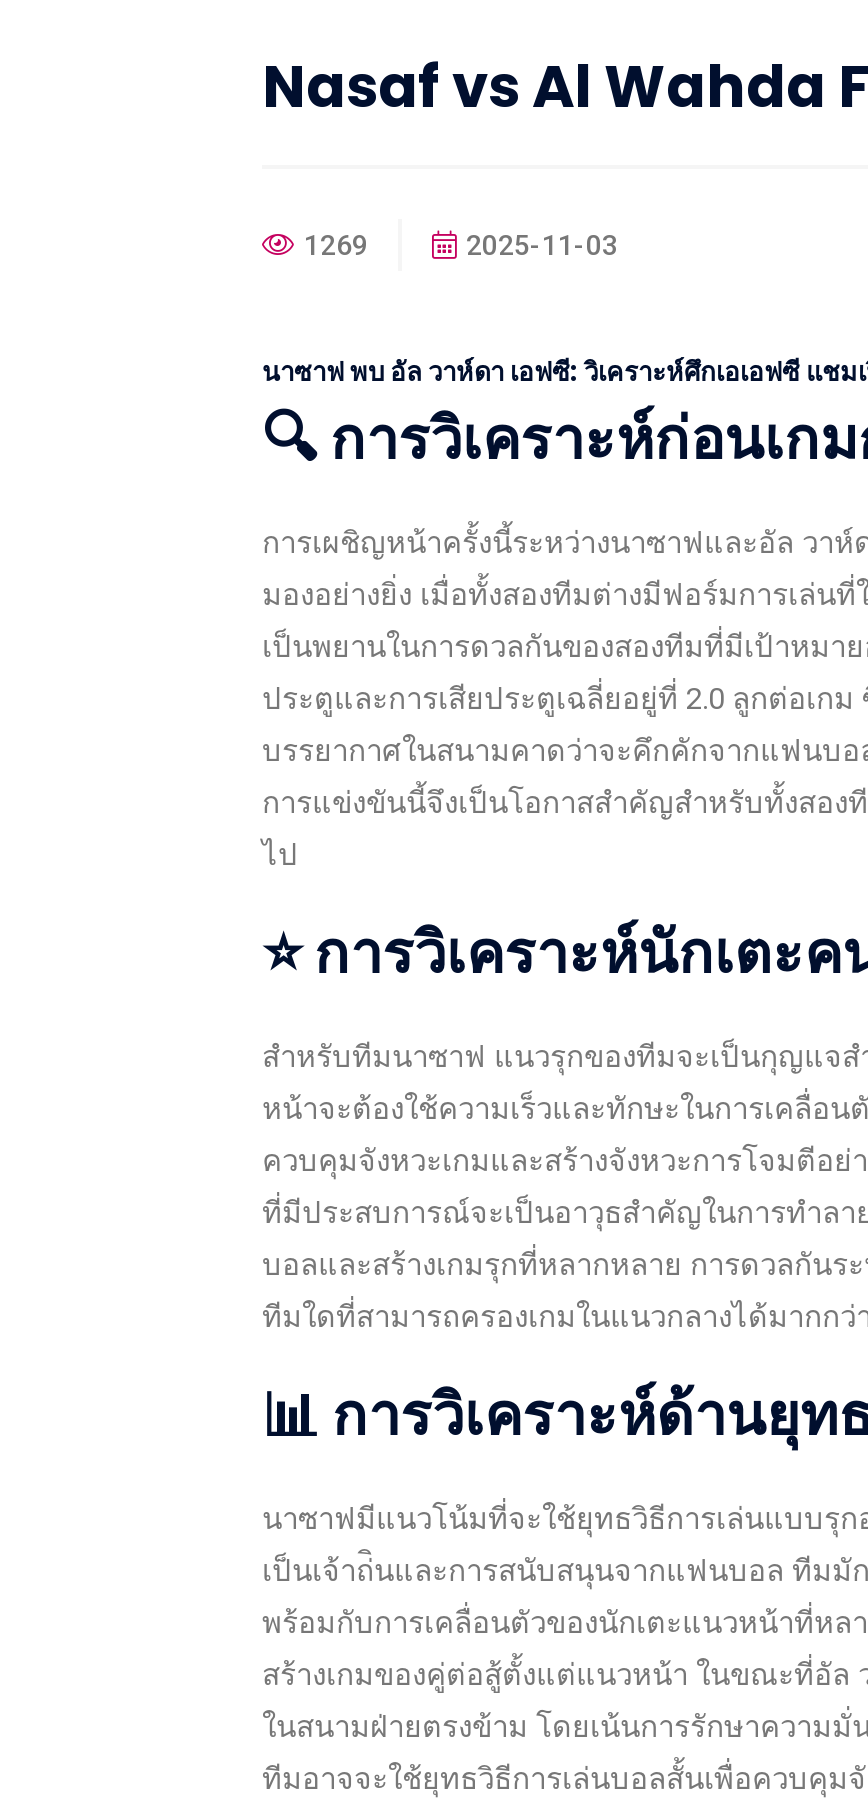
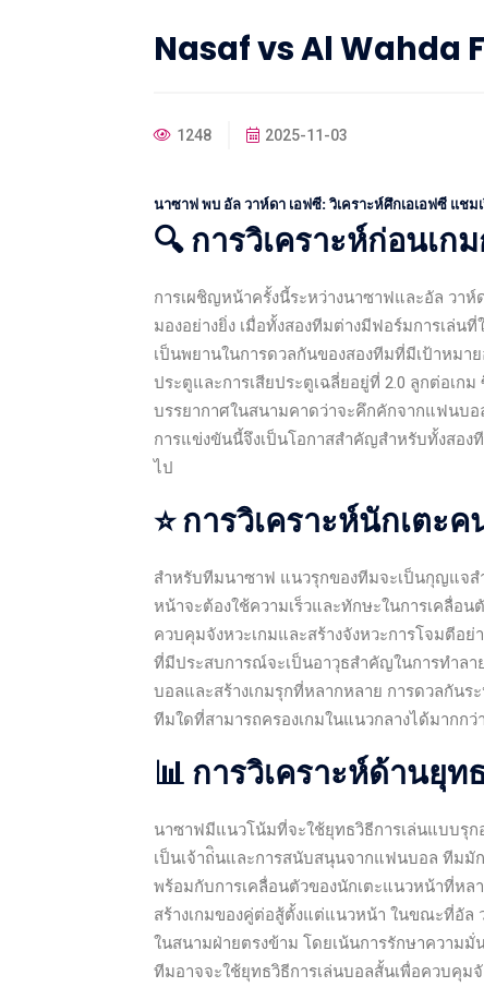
[304,229,368,261] 1269 -> [177,126,211,144] 1248

